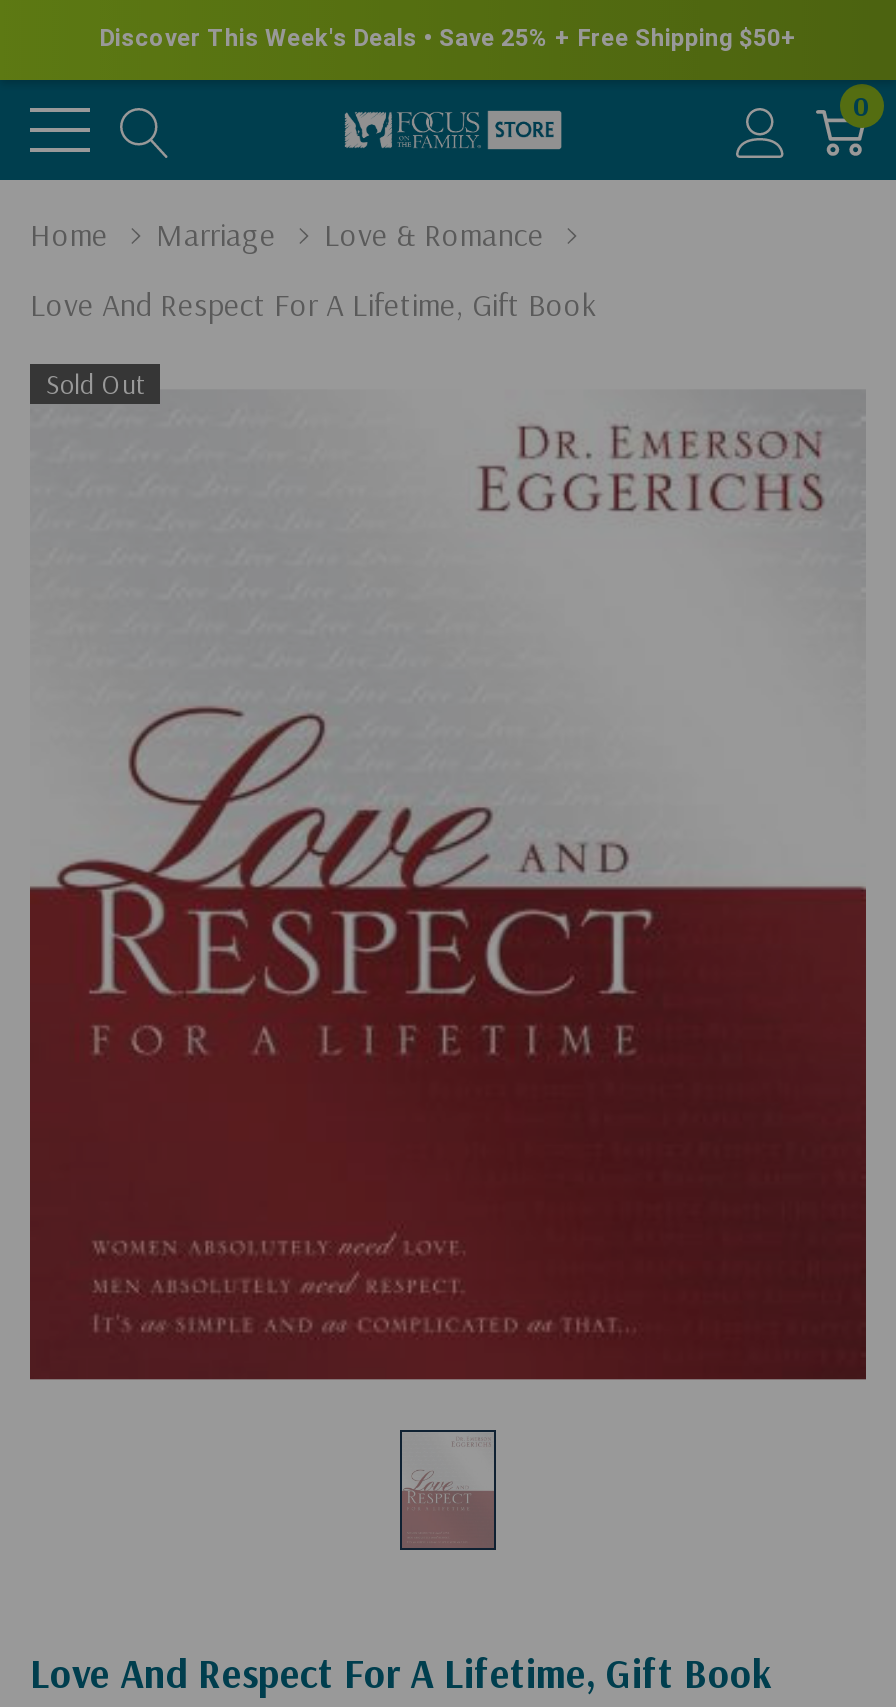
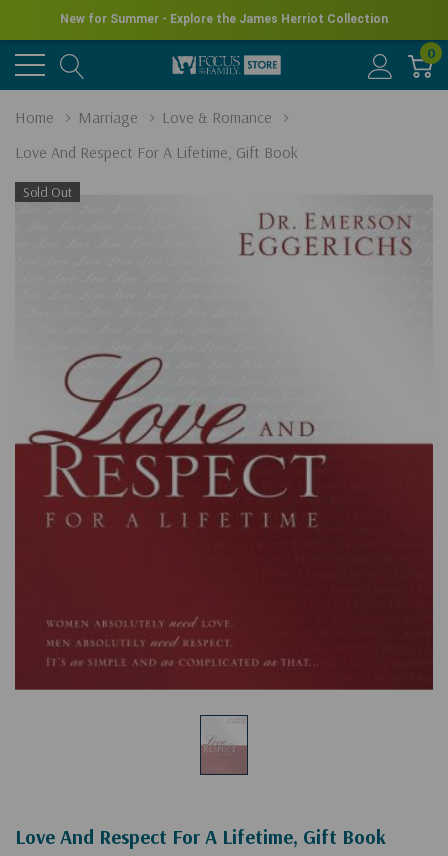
[99,24,797,52] Discover This Week's Deals • Save 25% + Free Shipping $50+ -> [60,12,388,26] New for Summer - Explore the James Herriot Collection

